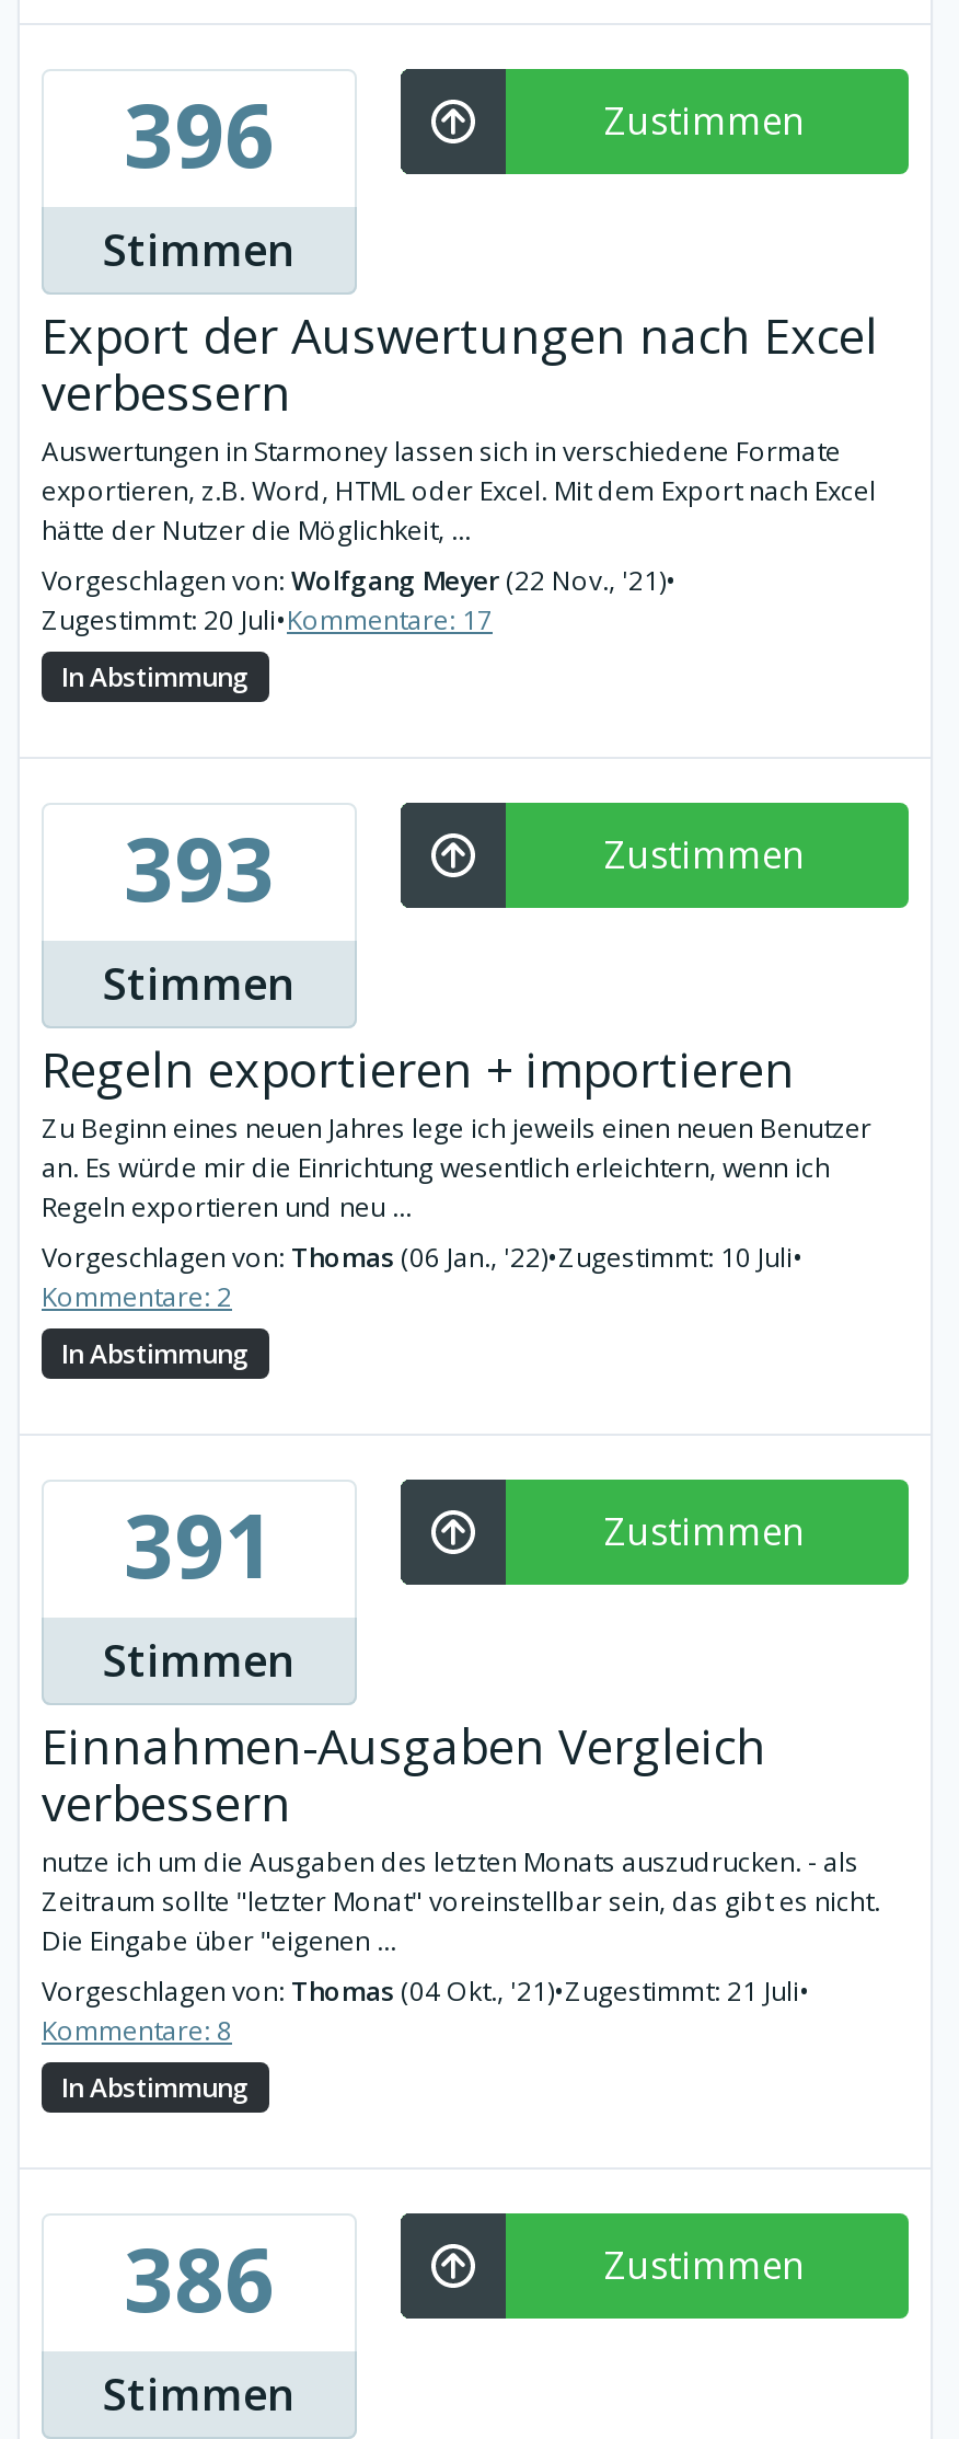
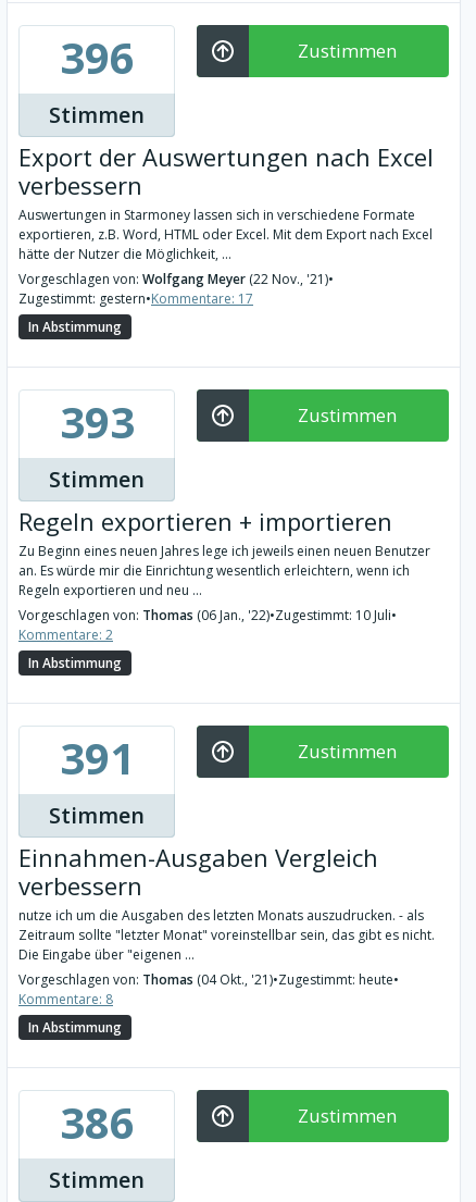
[42,601,493,638] Zugestimmt: 20 Juli•Kommentare: 17 -> [18,289,253,308] Zugestimmt: gestern•Kommentare: 17
[42,1972,810,2010] Vorgeschlagen von: Thomas (04 Okt., '21) •Zugestimmt: 21 Juli• -> [18,970,399,989] Vorgeschlagen von: Thomas (04 Okt., '21) •Zugestimmt: heute•

